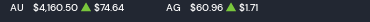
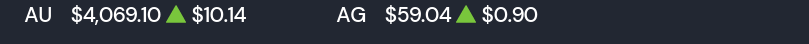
[33,1,78,14] $4,160.50 -> [71,2,161,28] $4,069.10
[94,1,124,14] $74.64 -> [192,2,246,28] $10.14
[190,1,223,14] $60.96 -> [385,2,451,28] $59.04
[239,1,258,14] $1.71 -> [482,2,538,28] $0.90

